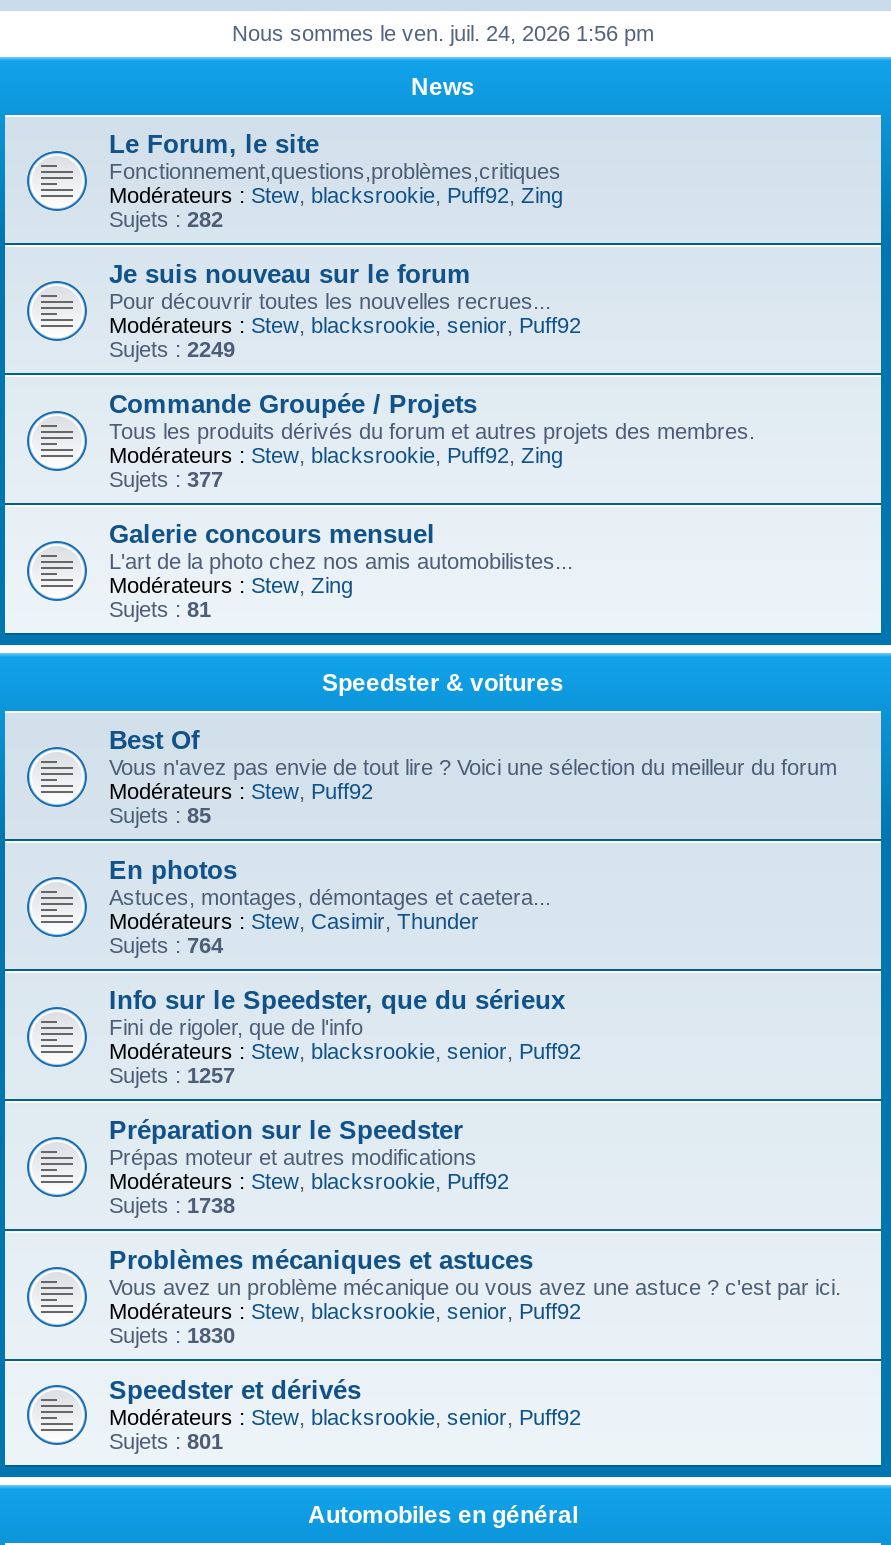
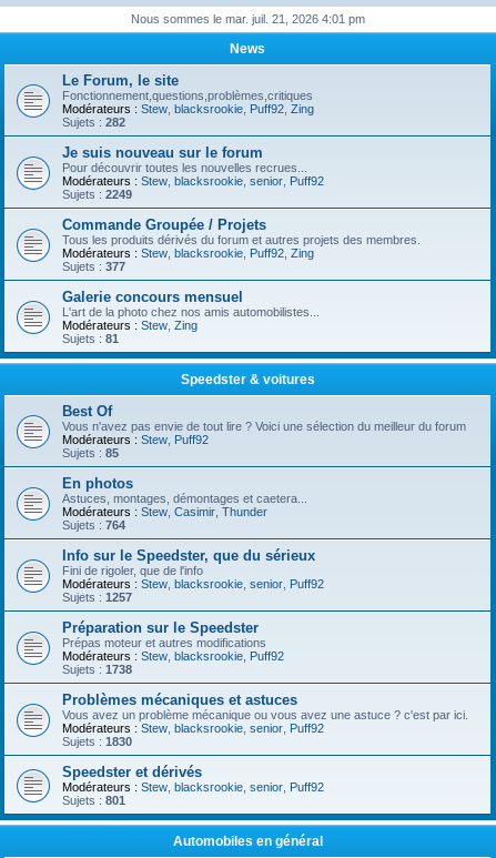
[232,21,654,45] Nous sommes le ven. juil. 24, 2026 1:56 pm -> [130,12,365,26] Nous sommes le mar. juil. 21, 2026 4:01 pm

